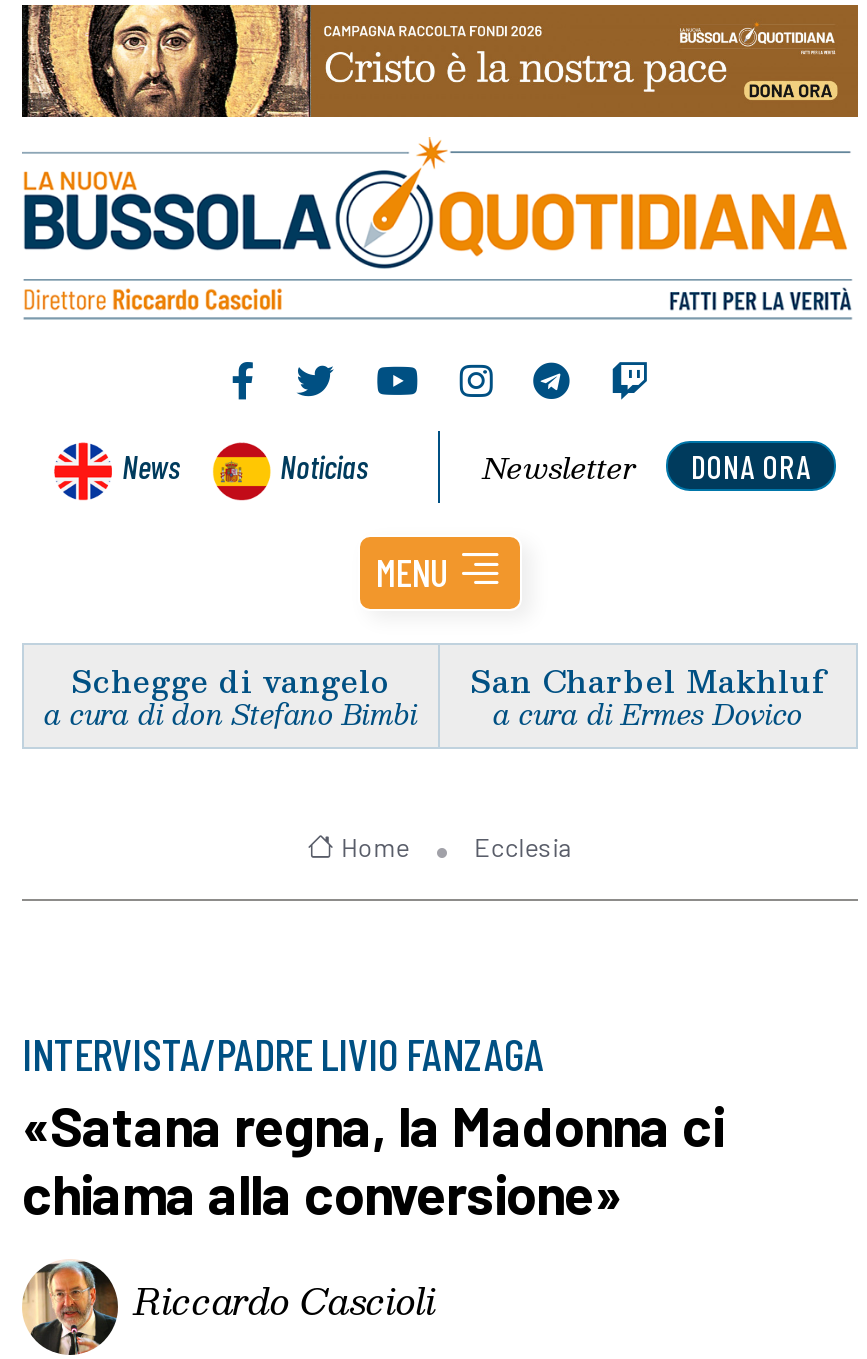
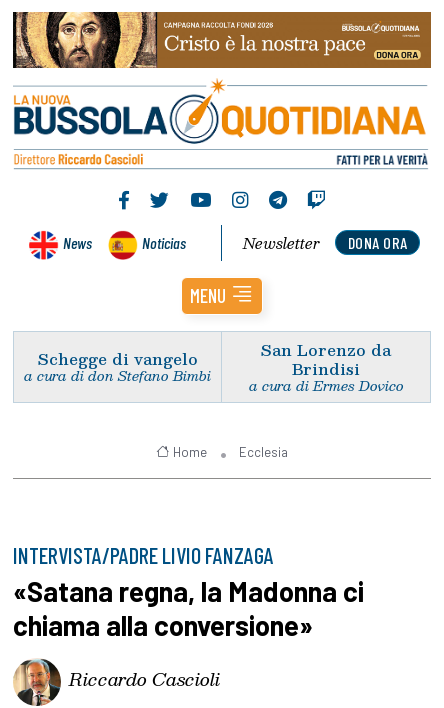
[470,654,826,704] San Charbel Makhluf -> [261,337,391,381] San Lorenzo da | Brindisi

